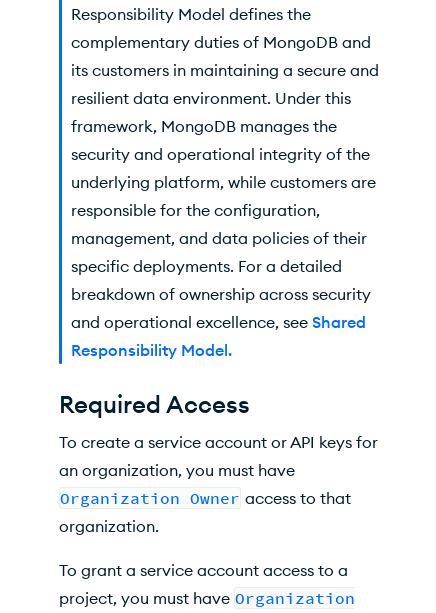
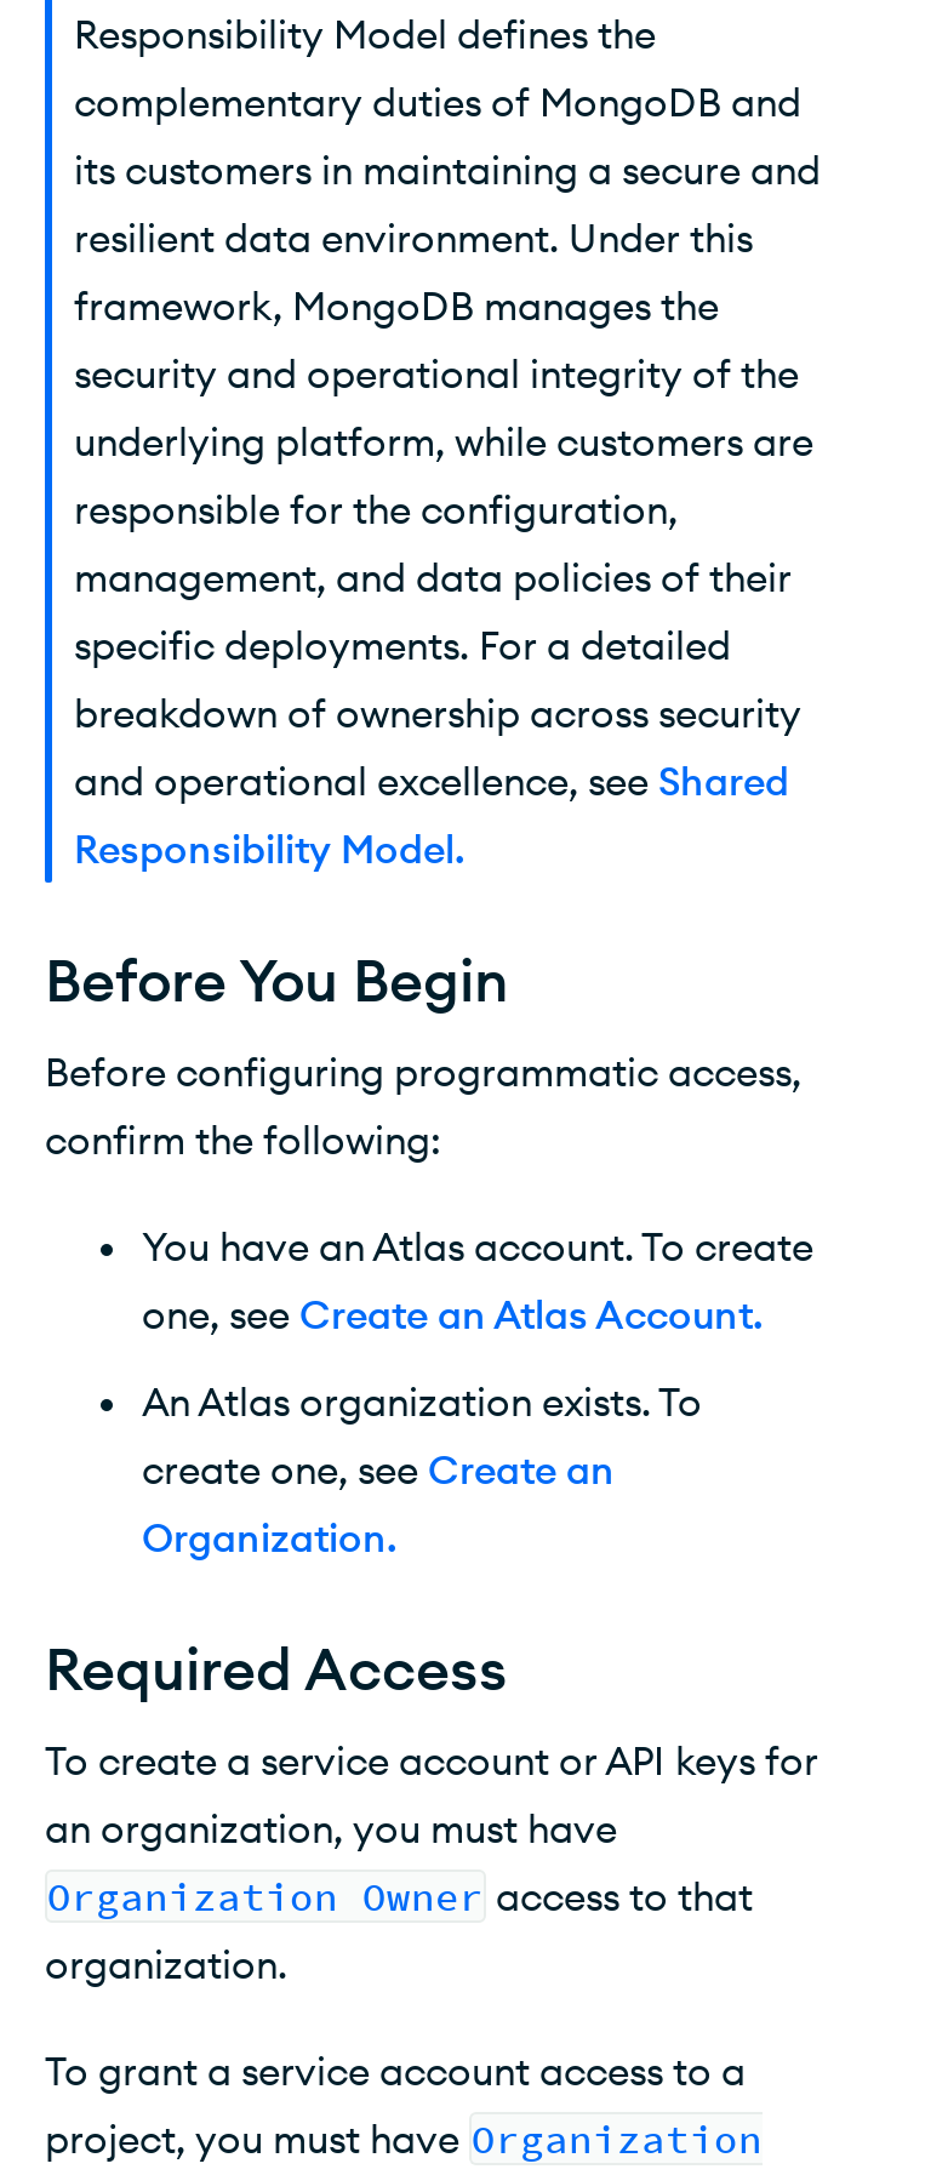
none -> [45,943,813,1562] Before You Begin | Before configuring programmatic access, | confirm the following: | You have an Atlas account. To create | one, see Create an Atlas Account. | An Atlas organization exists. To | create one, see Create an | Organization.

